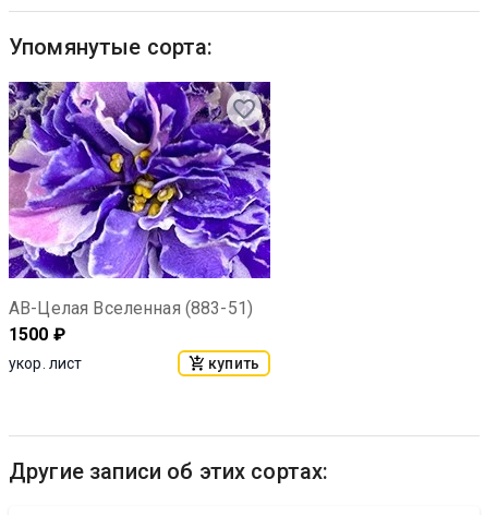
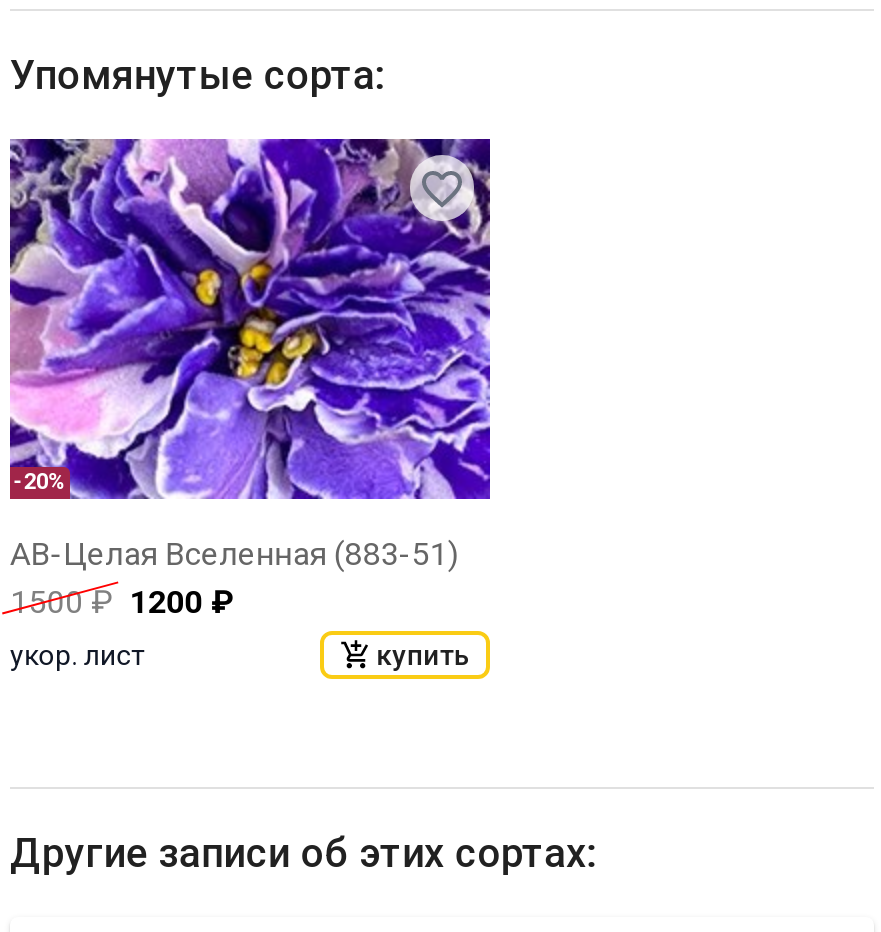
none -> [13,469,67,495] -20%
[9,324,65,345] 1500 ₽ -> [10,583,234,621] 1500₽ 1200 ₽

